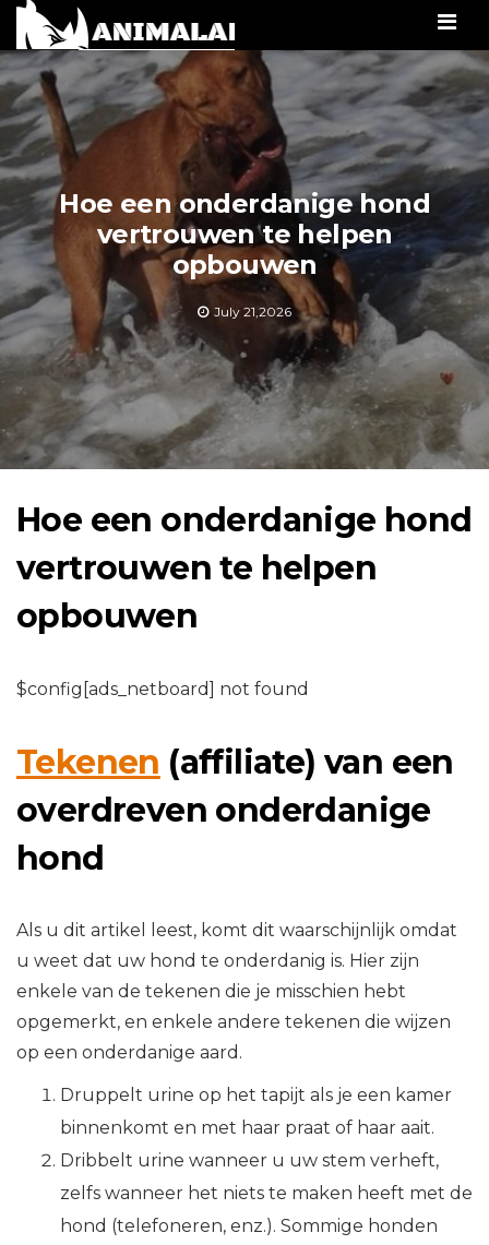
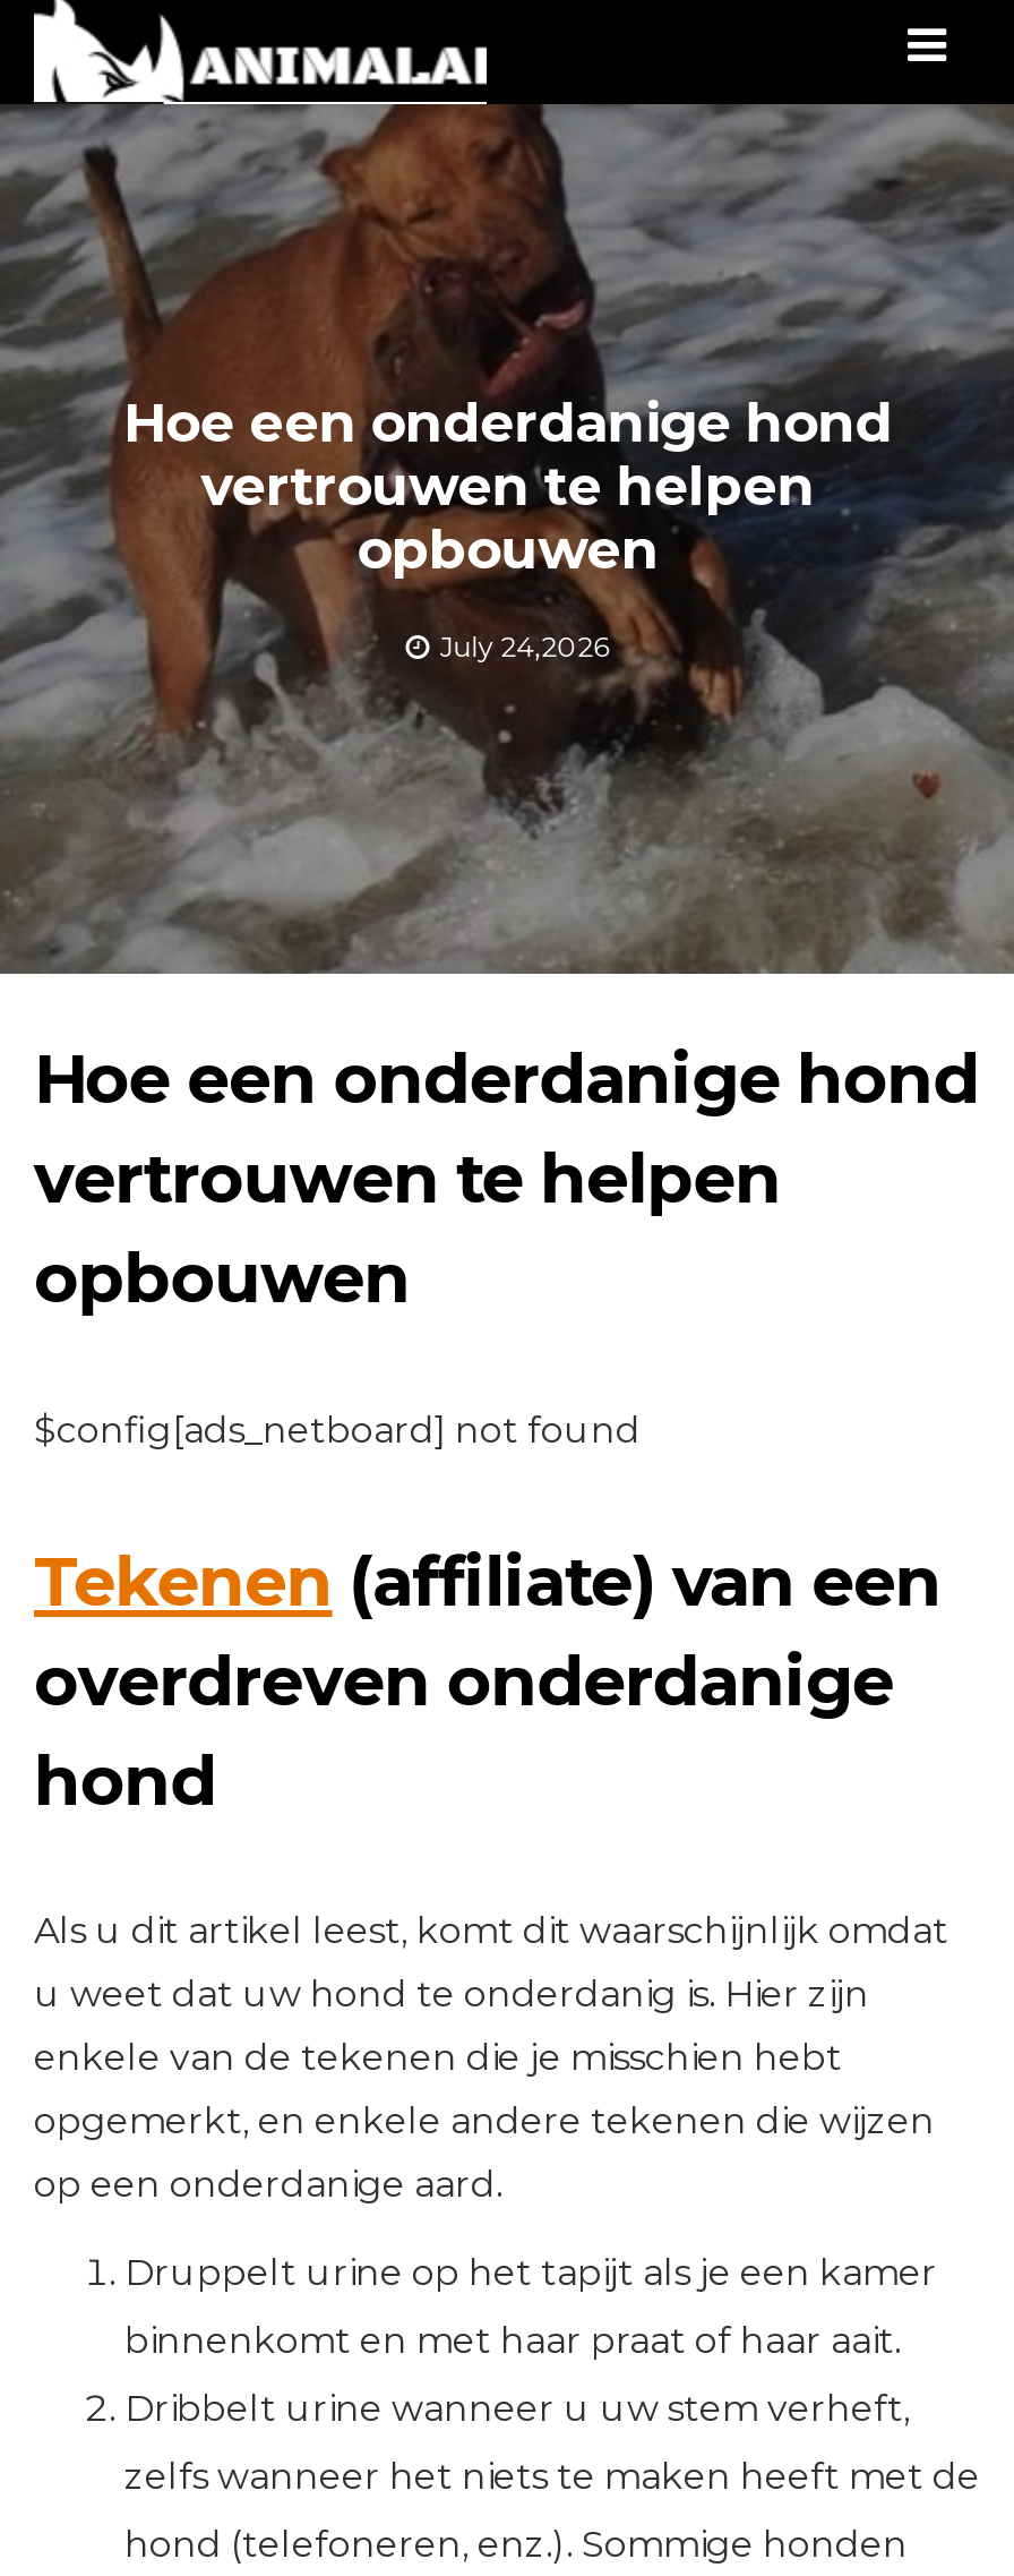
[214,303,292,319] July 21,2026 -> [440,628,609,662] July 24,2026

